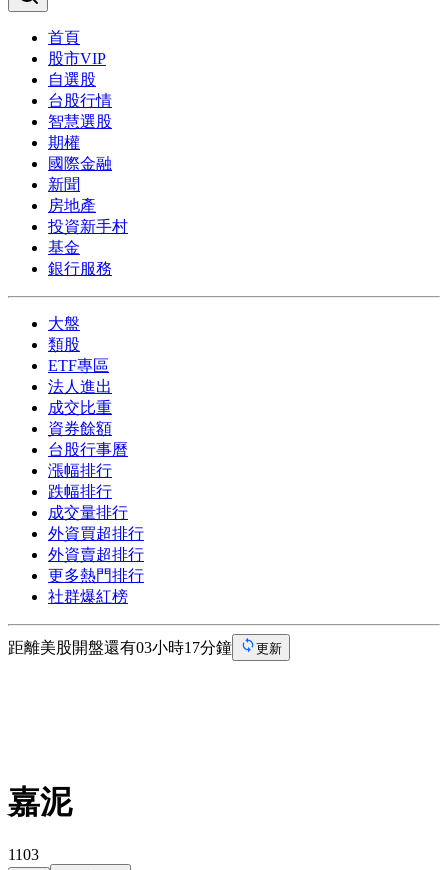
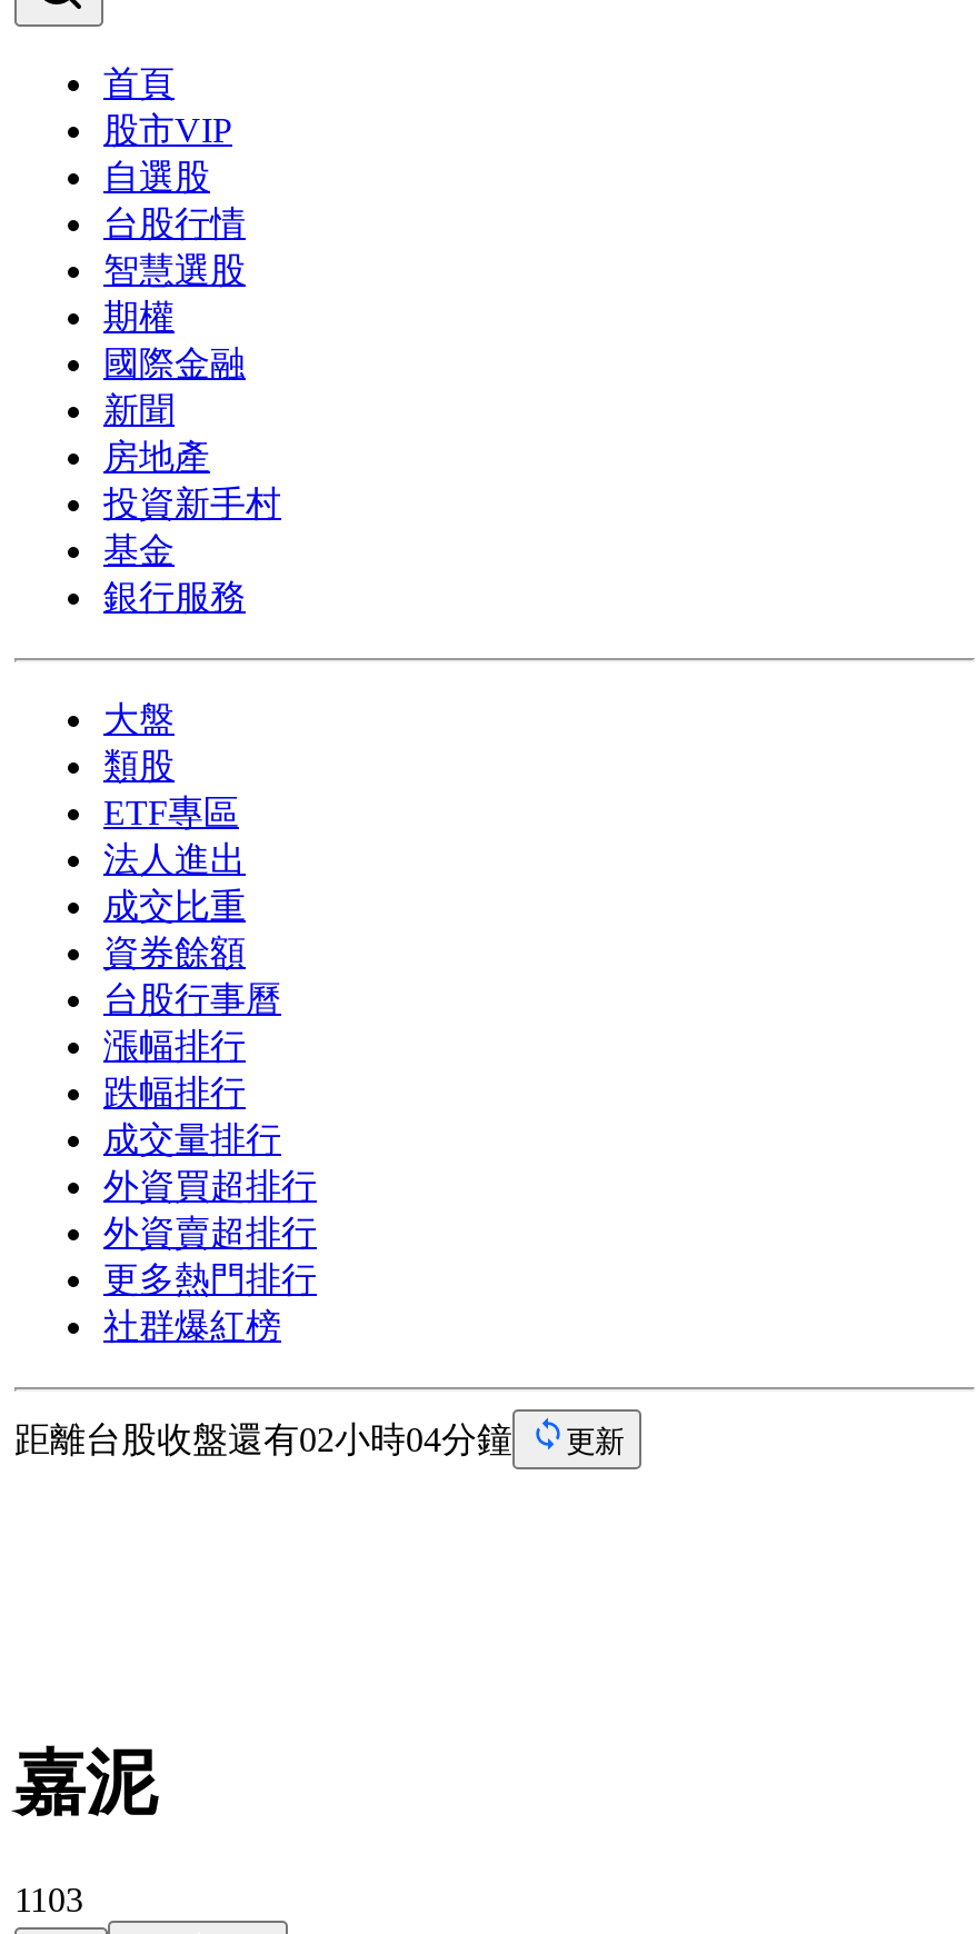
[8,639,232,656] 距離美股開盤還有03小時17分鐘 -> [14,1420,512,1458] 距離台股收盤還有02小時04分鐘

